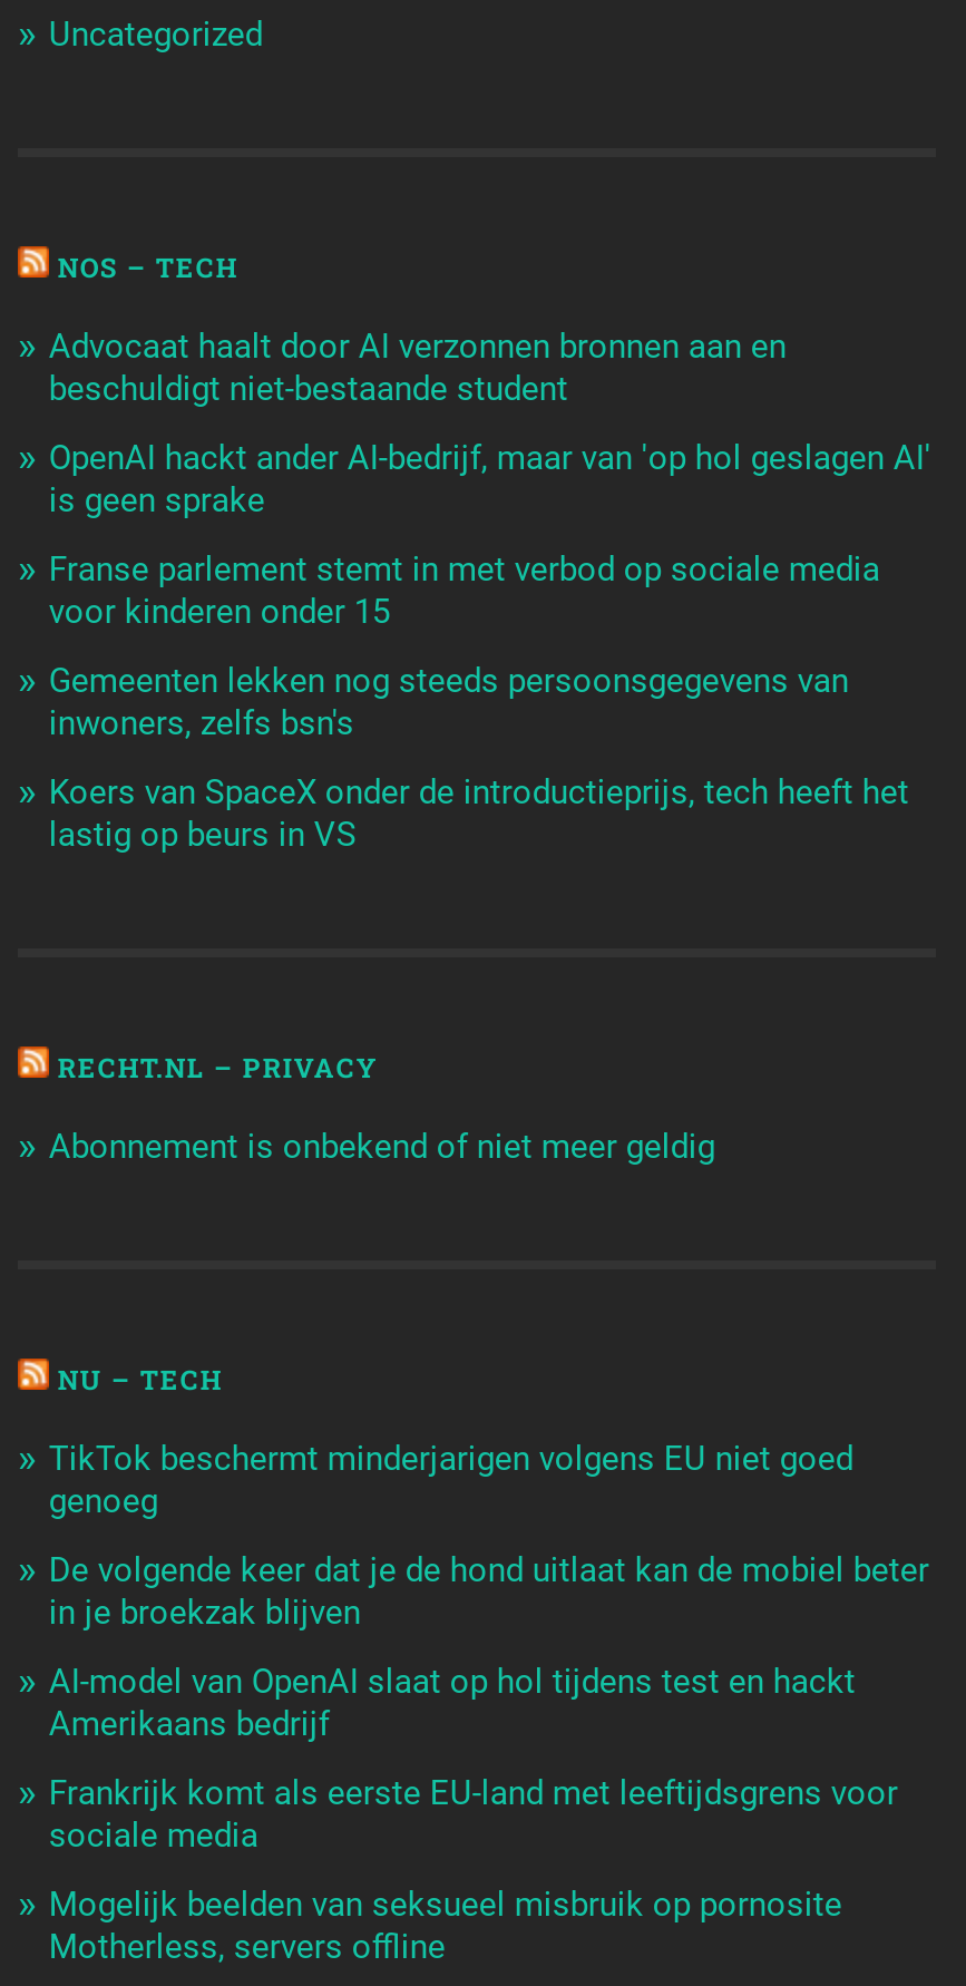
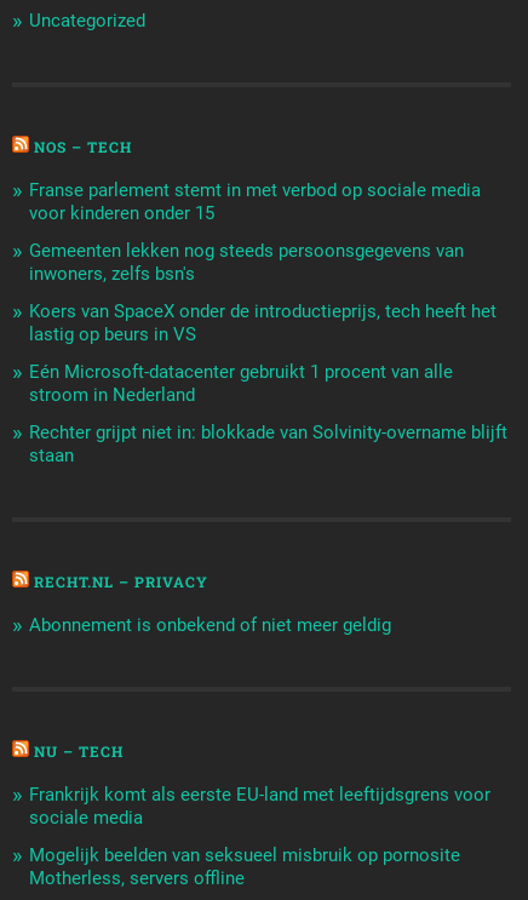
[49,327,931,520] Advocaat haalt door AI verzonnen bronnen aan en | beschuldigt niet-bestaande student | OpenAI hackt ander AI-bedrijf, maar van 'op hol geslagen AI' | is geen sprake -> none
none -> [29,361,507,466] Eén Microsoft-datacenter gebruikt 1 procent van alle | stroom in Nederland | Rechter grijpt niet in: blokkade van Solvinity-overname blijft | staan
[49,1439,929,1744] TikTok beschermt minderjarigen volgens EU niet goed | genoeg | De volgende keer dat je de hond uitlaat kan de mobiel beter | in je broekzak blijven | AI-model van OpenAI slaat op hol tijdens test en hackt | Amerikaans bedrijf -> none

